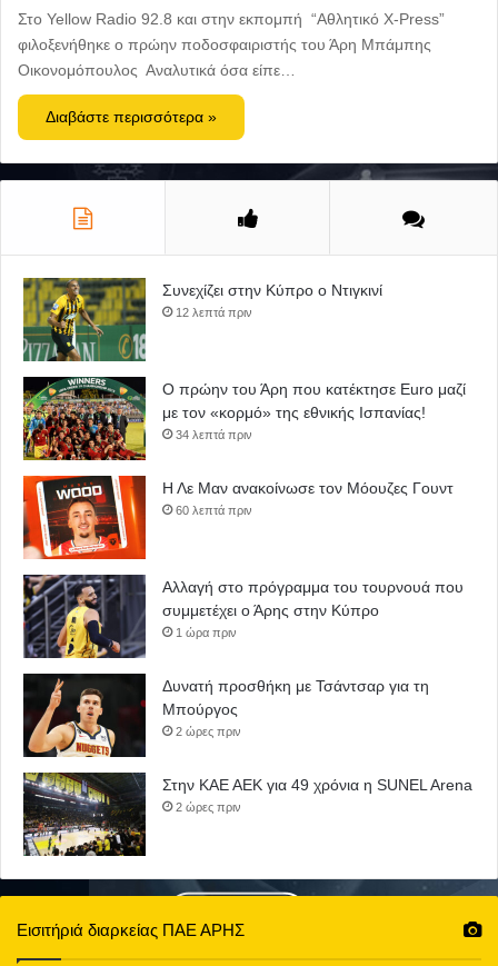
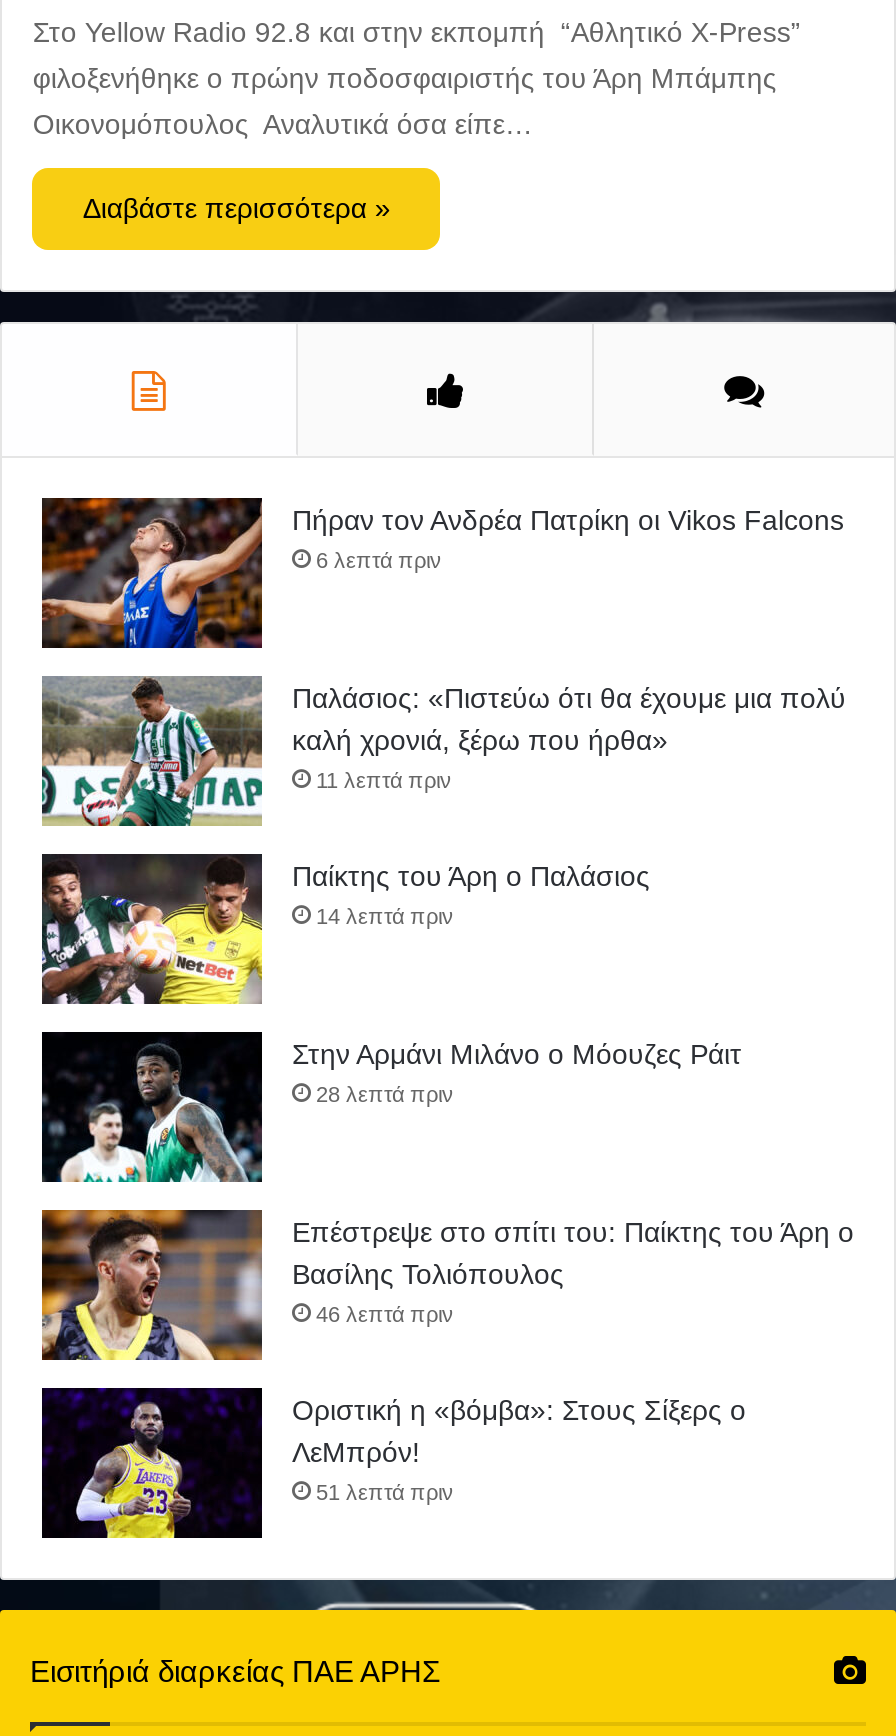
[22,277,382,362] [image] | Συνεχίζει στην Κύπρο ο Ντιγκινί | 12 λεπτά πριν -> [40,496,844,650] [image] | Πήραν τον Ανδρέα Πατρίκη οι Vikos Falcons | 6 λεπτά πριν
[22,376,466,461] [image] | Ο πρώην του Άρη που κατέκτησε Euro μαζί | με τον «κορμό» της εθνικής Ισπανίας! | 34 λεπτά πριν -> [40,676,846,828] [image] | Παλάσιος: «Πιστεύω ότι θα έχουμε μια πολύ | καλή χρονιά, ξέρω που ήρθα» | 11 λεπτά πριν
[22,475,454,560] [image] | Η Λε Μαν ανακοίνωσε τον Μόουζες Γουντ | 60 λεπτά πριν -> [40,852,650,1006] [image] | Παίκτης του Άρη ο Παλάσιος | 14 λεπτά πριν
[22,574,464,659] [image] | Αλλαγή στο πρόγραμμα του τουρνουά που | συμμετέχει ο Άρης στην Κύπρο | 1 ώρα πριν -> [40,1032,742,1184] [image] | Στην Αρμάνι Μιλάνο ο Μόουζες Ράιτ | 28 λεπτά πριν
[22,673,429,758] [image] | Δυνατή προσθήκη με Τσάντσαρ για τη | Μπούργος | 2 ώρες πριν -> [40,1208,854,1362] [image] | Επέστρεψε στο σπίτι του: Παίκτης του Άρη ο | Βασίλης Τολιόπουλος | 46 λεπτά πριν
[22,771,472,857] [image] | Στην ΚΑΕ ΑΕΚ για 49 χρόνια η SUNEL Arena | 2 ώρες πριν -> [42,1386,746,1540] [image] | Οριστική η «βόμβα»: Στους Σίξερς ο | ΛεΜπρόν! | 51 λεπτά πριν

